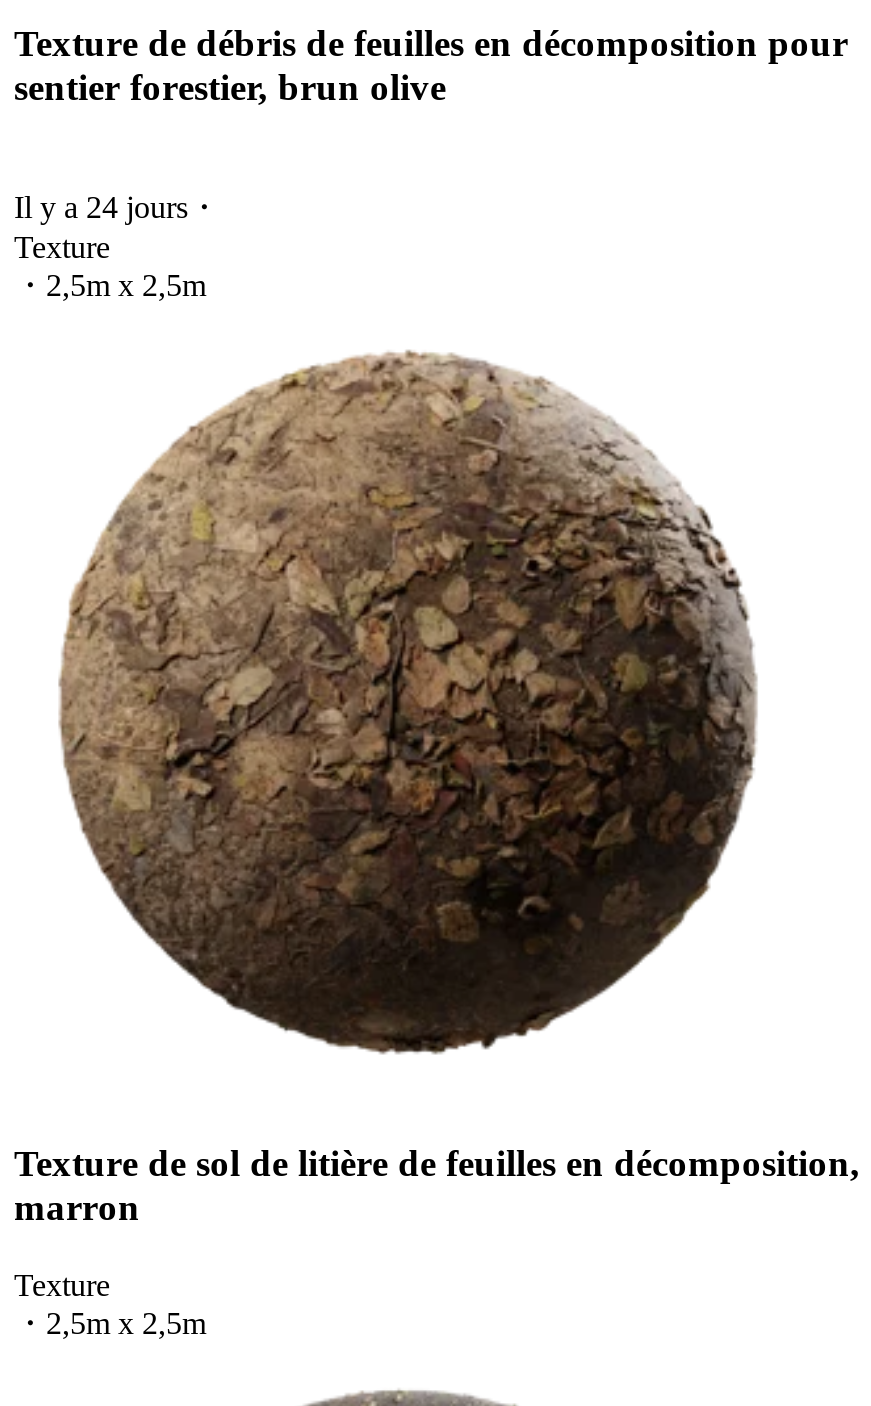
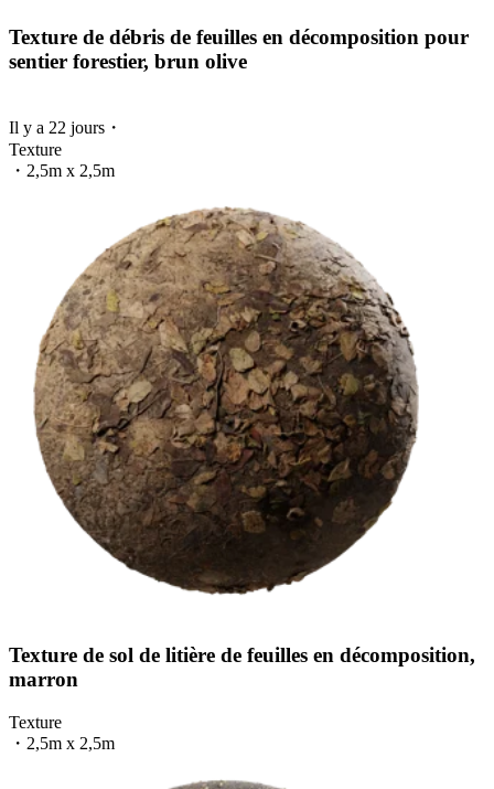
[14,190,220,224] Il y a 24 jours・ -> [9,118,122,137] Il y a 22 jours・

